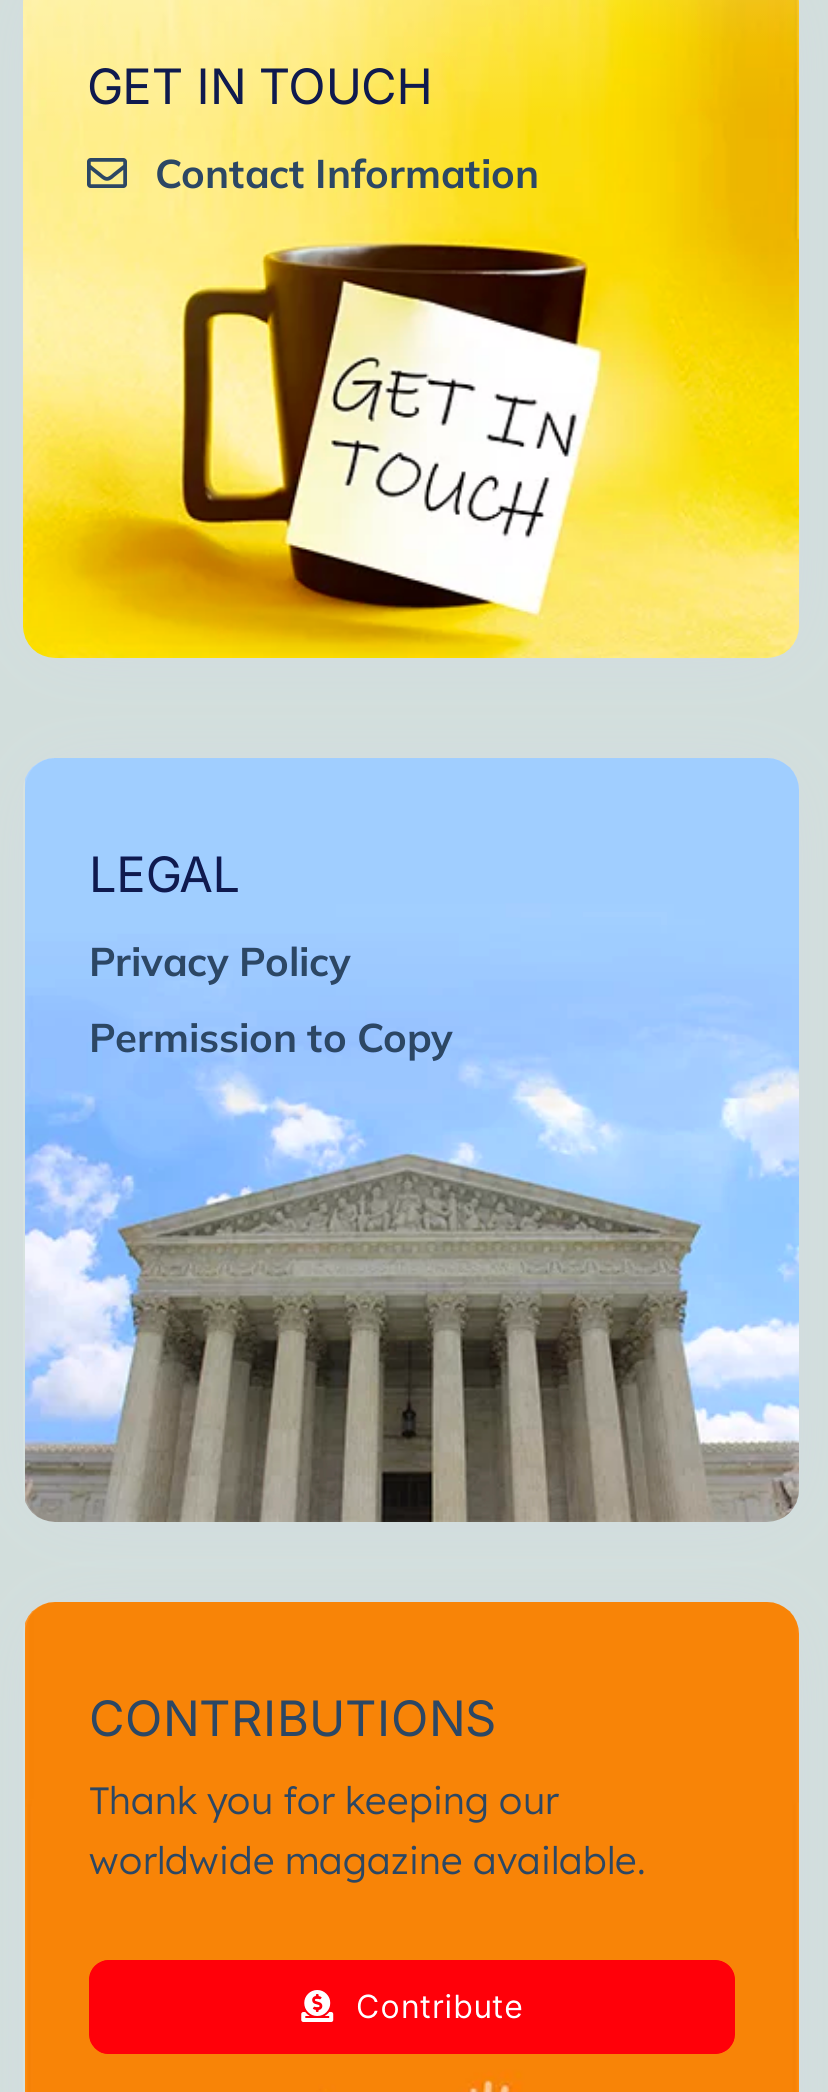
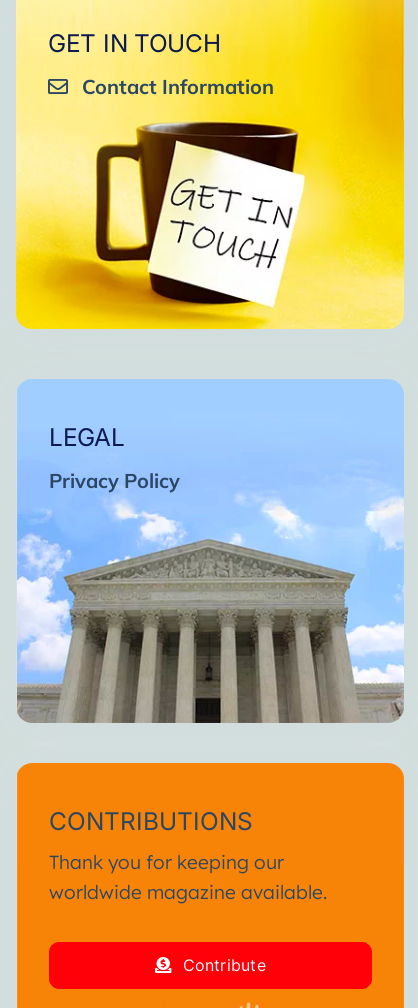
[89,1012,453,1062] Permission to Copy -> none

